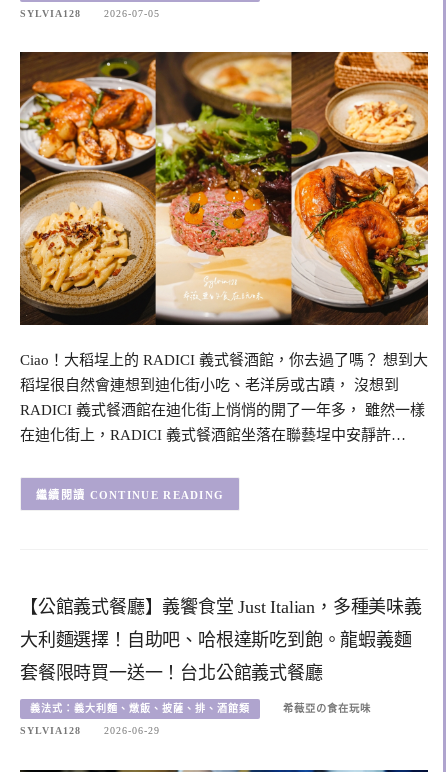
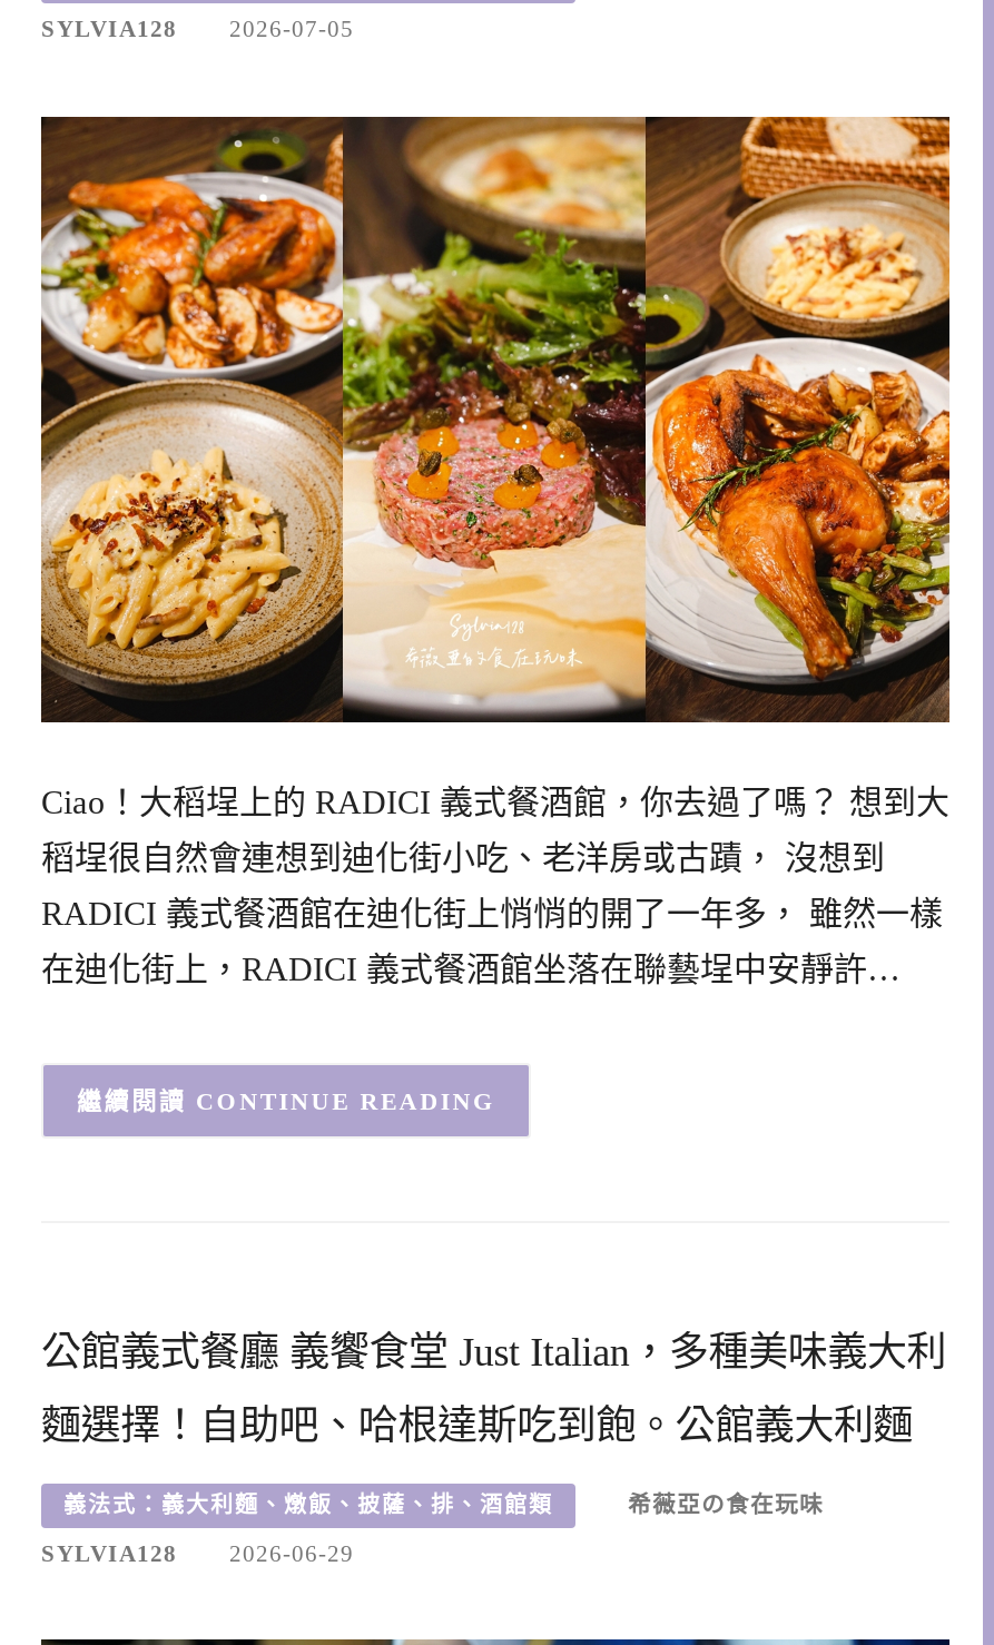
[20,597,422,683] 【公館義式餐廳】義饗食堂 Just Italian，多種美味義 | 大利麵選擇！自助吧、哈根達斯吃到飽。龍蝦義麵 | 套餐限時買一送一！台北公館義式餐廳 -> [41,1329,946,1447] 公館義式餐廳 義饗食堂 Just Italian，多種美味義大利 | 麵選擇！自助吧、哈根達斯吃到飽。公館義大利麵

